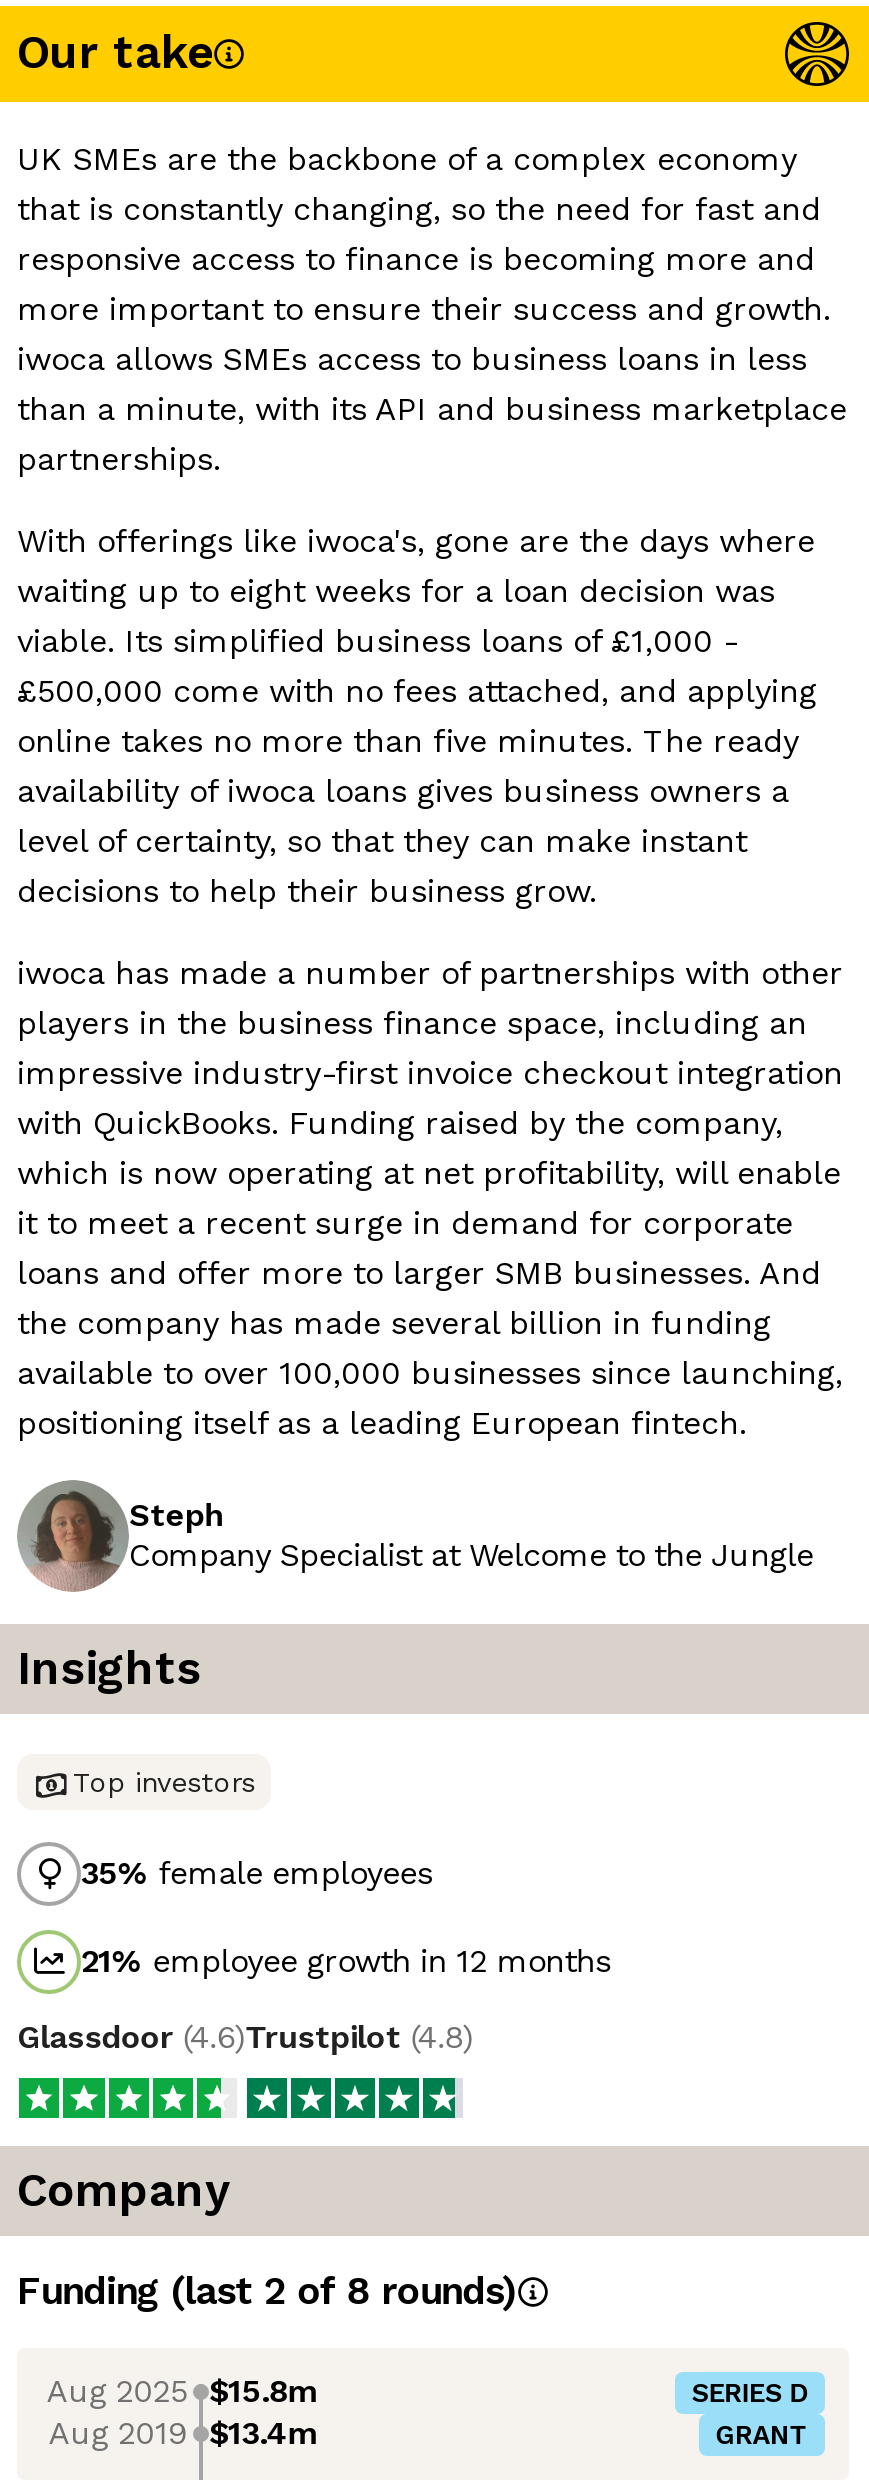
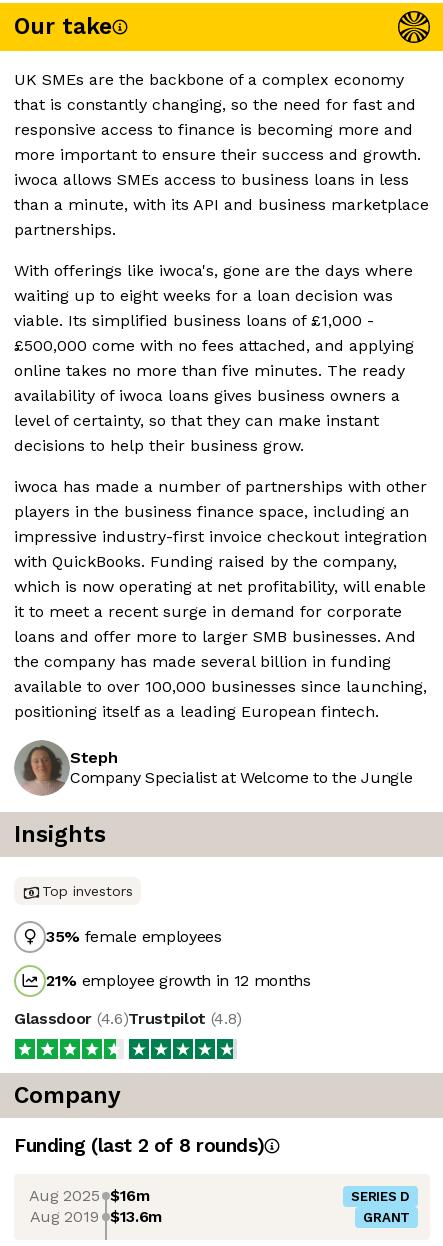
[47,2373,315,2411] Aug 2025 $15.8m -> [29,1186,150,1205] Aug 2025 $16m
[49,2415,315,2453] Aug 2019 $13.4m -> [30,1207,162,1226] Aug 2019 $13.6m

